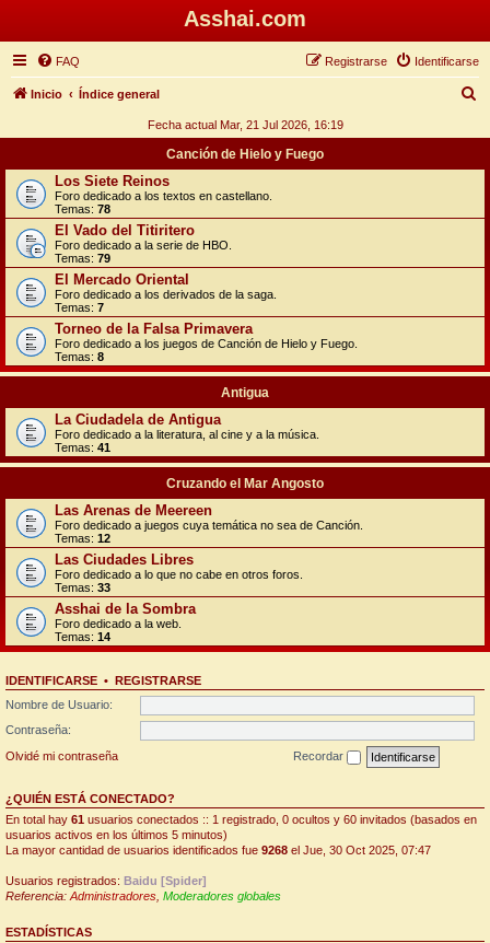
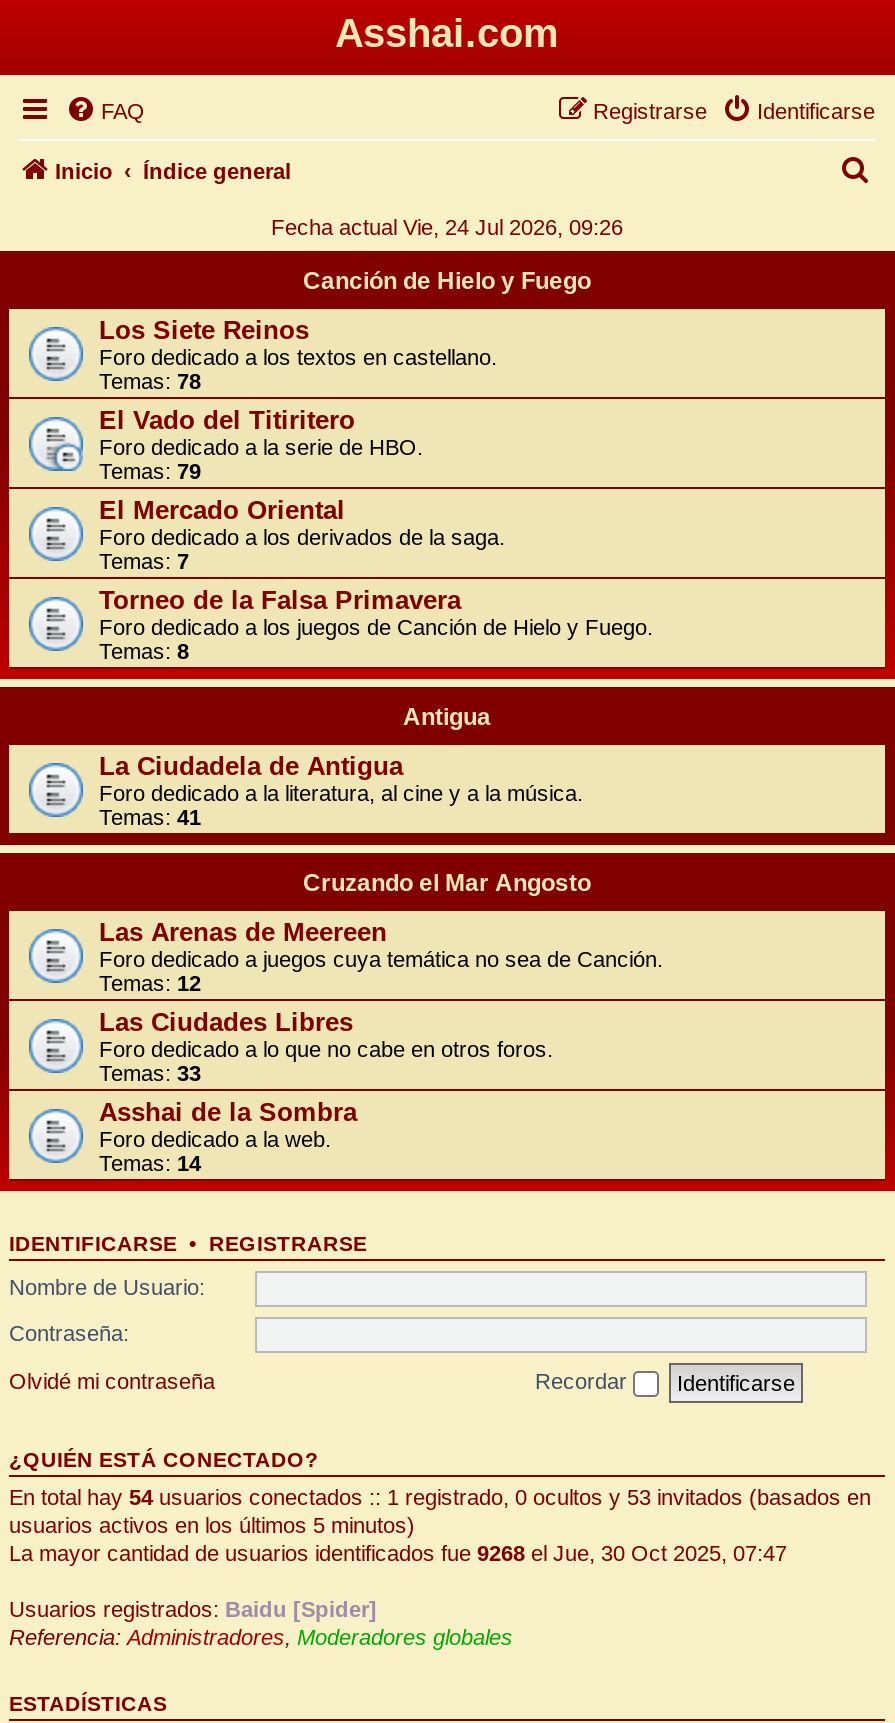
[147,118,343,131] Fecha actual Mar, 21 Jul 2026, 16:19 -> [271,215,623,239] Fecha actual Vie, 24 Jul 2026, 09:26
[5,812,477,825] En total hay 61 usuarios conectados :: 1 registrado, 0 ocultos y 60 invitados (basados en -> [9,1484,871,1508] En total hay 54 usuarios conectados :: 1 registrado, 0 ocultos y 53 invitados (basados en

